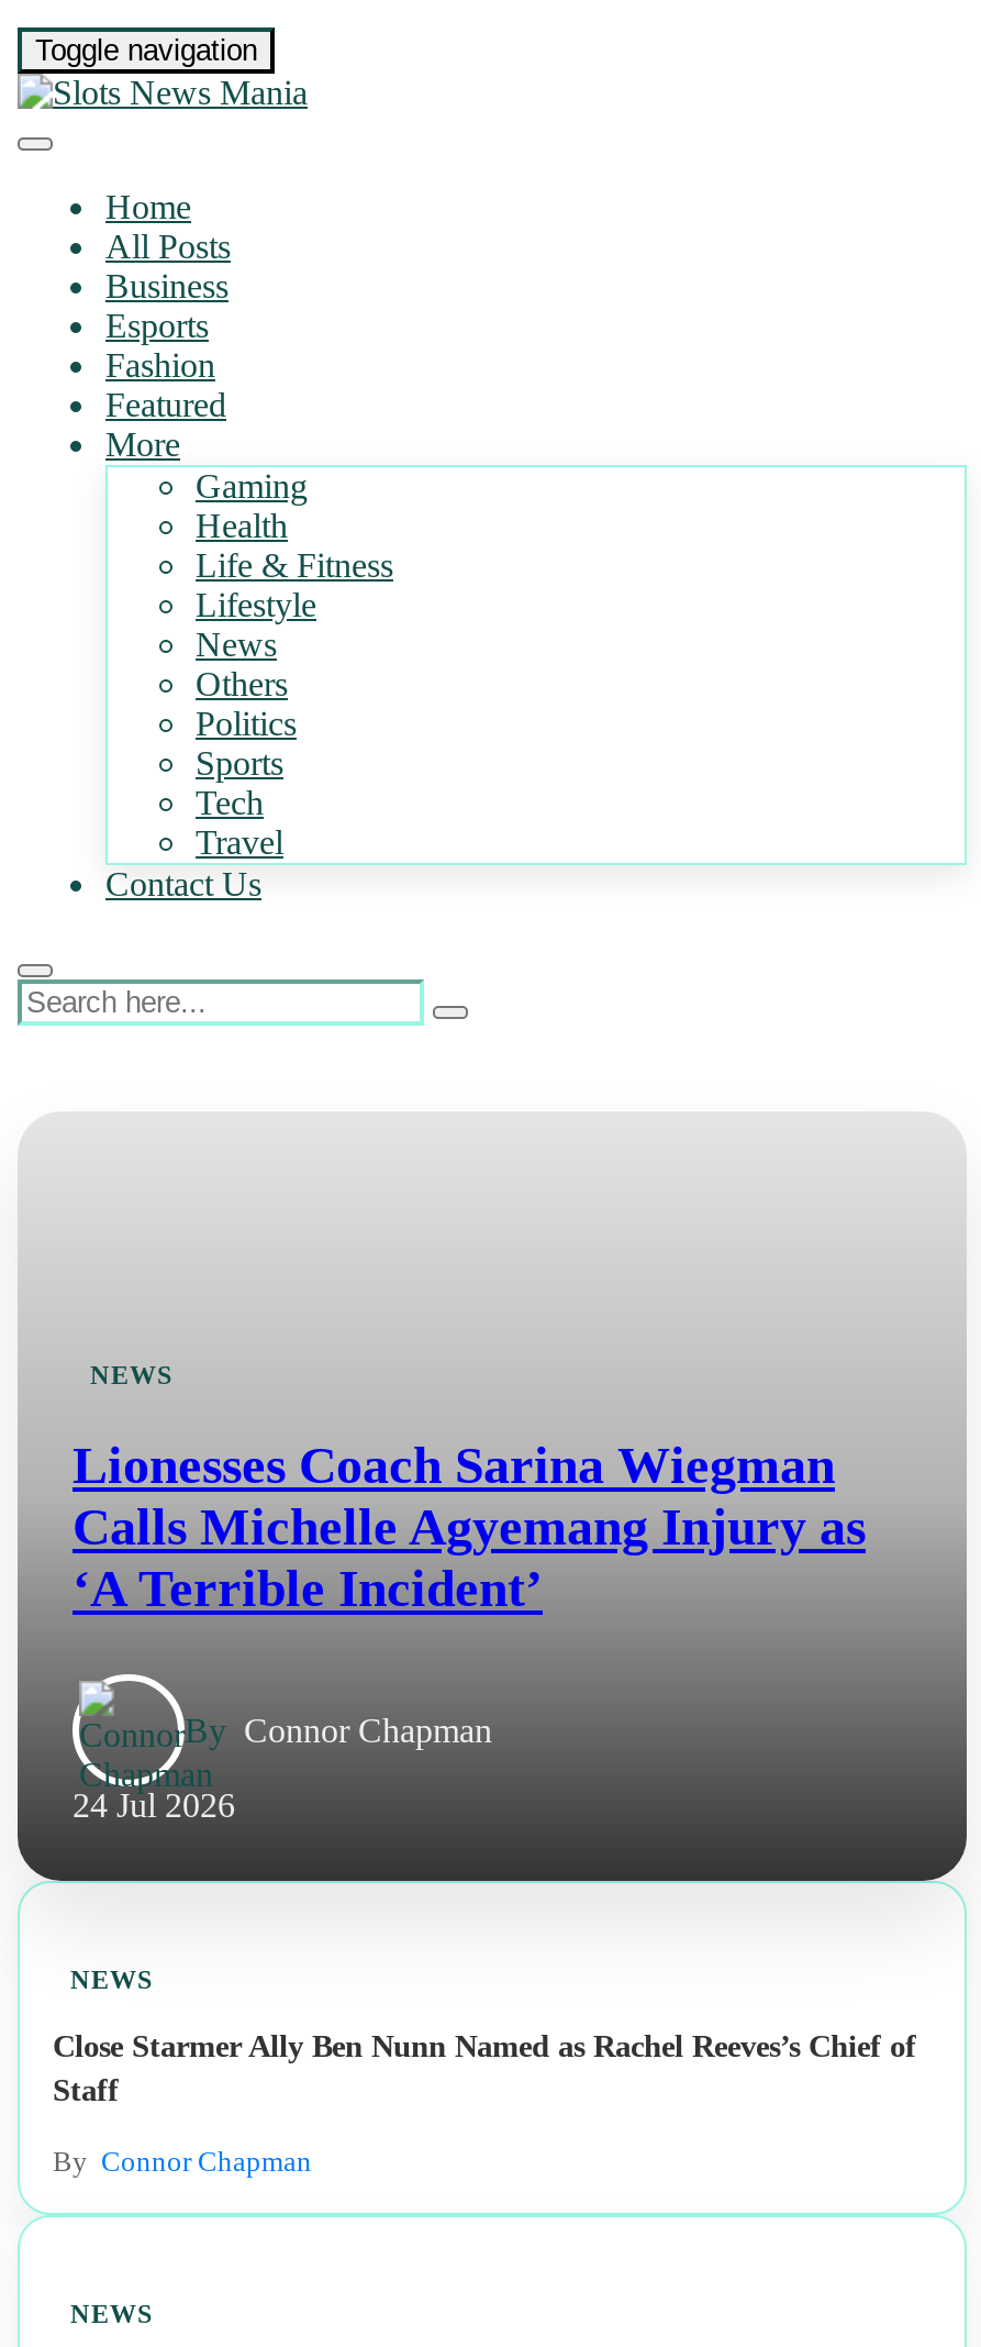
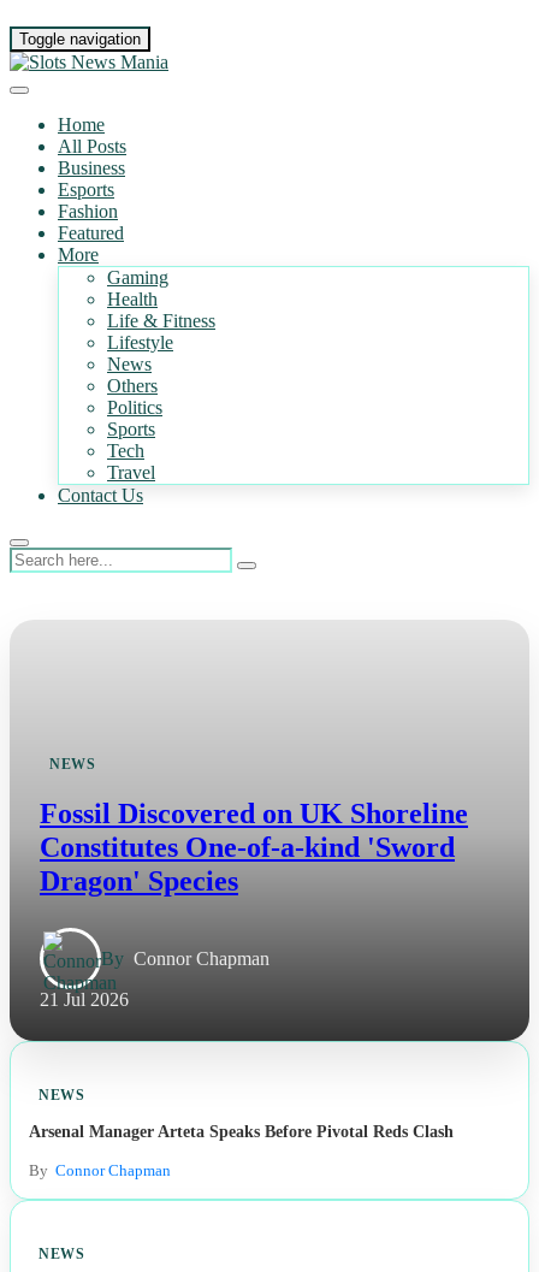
[73,1437,866,1617] Lionesses Coach Sarina Wiegman | Calls Michelle Agyemang Injury as | ‘A Terrible Incident’ -> [40,798,468,897] Fossil Discovered on UK Shoreline | Constitutes One-of-a-kind 'Sword | Dragon' Species
[73,1786,235,1824] 24 Jul 2026 -> [40,989,129,1010] 21 Jul 2026
[53,2028,916,2107] Close Starmer Ally Ben Nunn Named as Rachel Reeves’s Chief of | Staff -> [29,1122,454,1141] Arsenal Manager Arteta Speaks Before Pivotal Reds Clash

